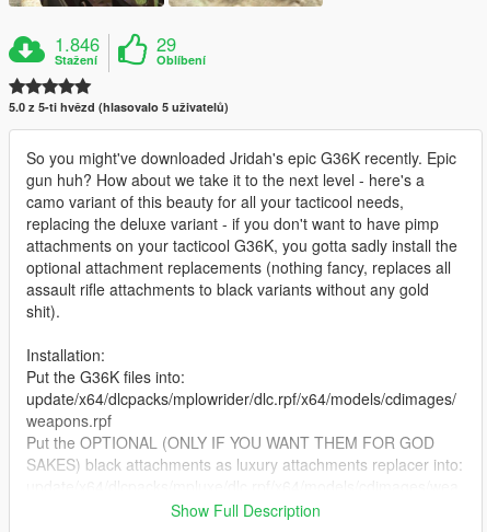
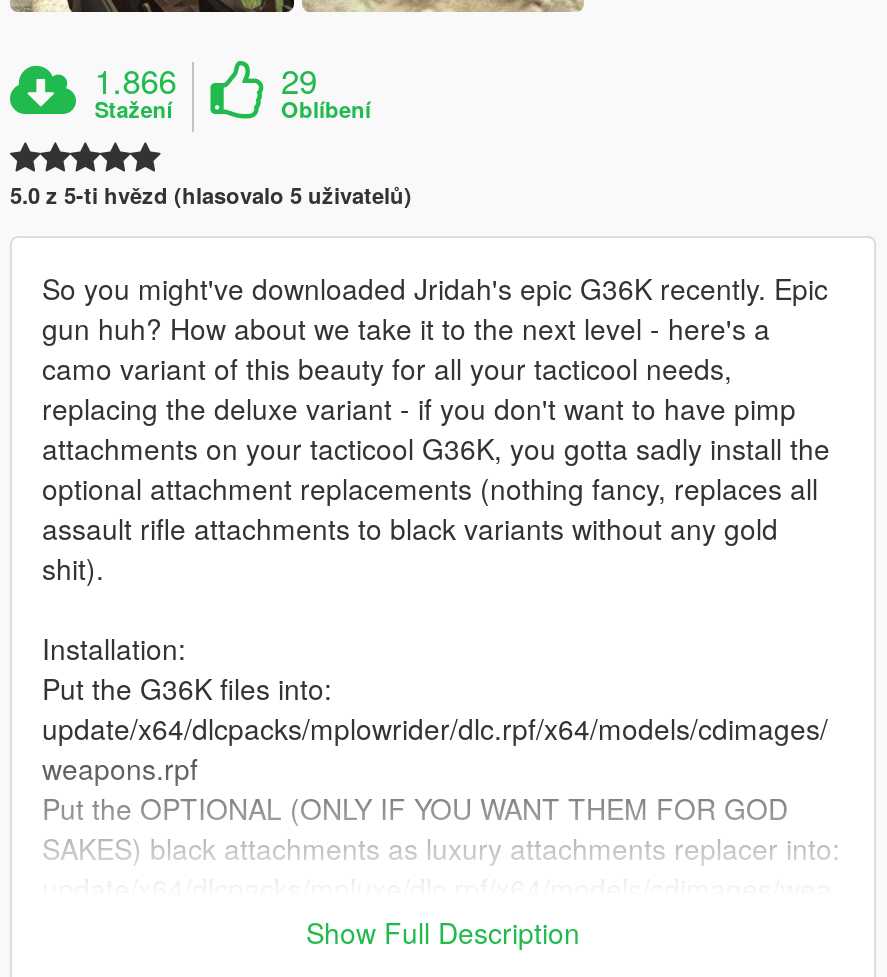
[55,31,100,57] 1.846 -> [94,56,176,104] 1.866

